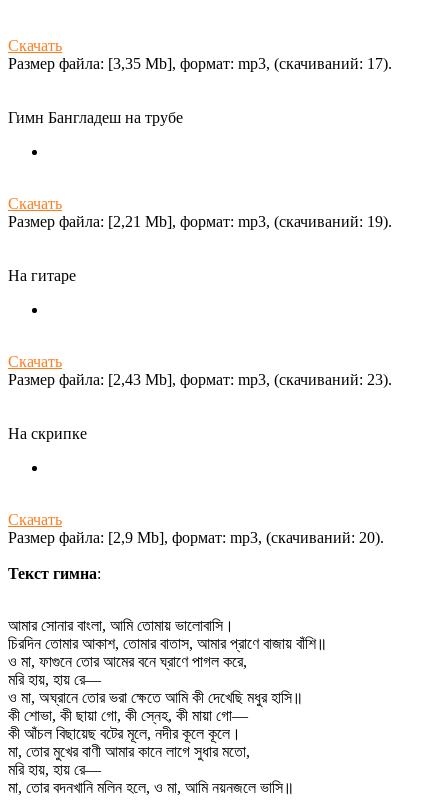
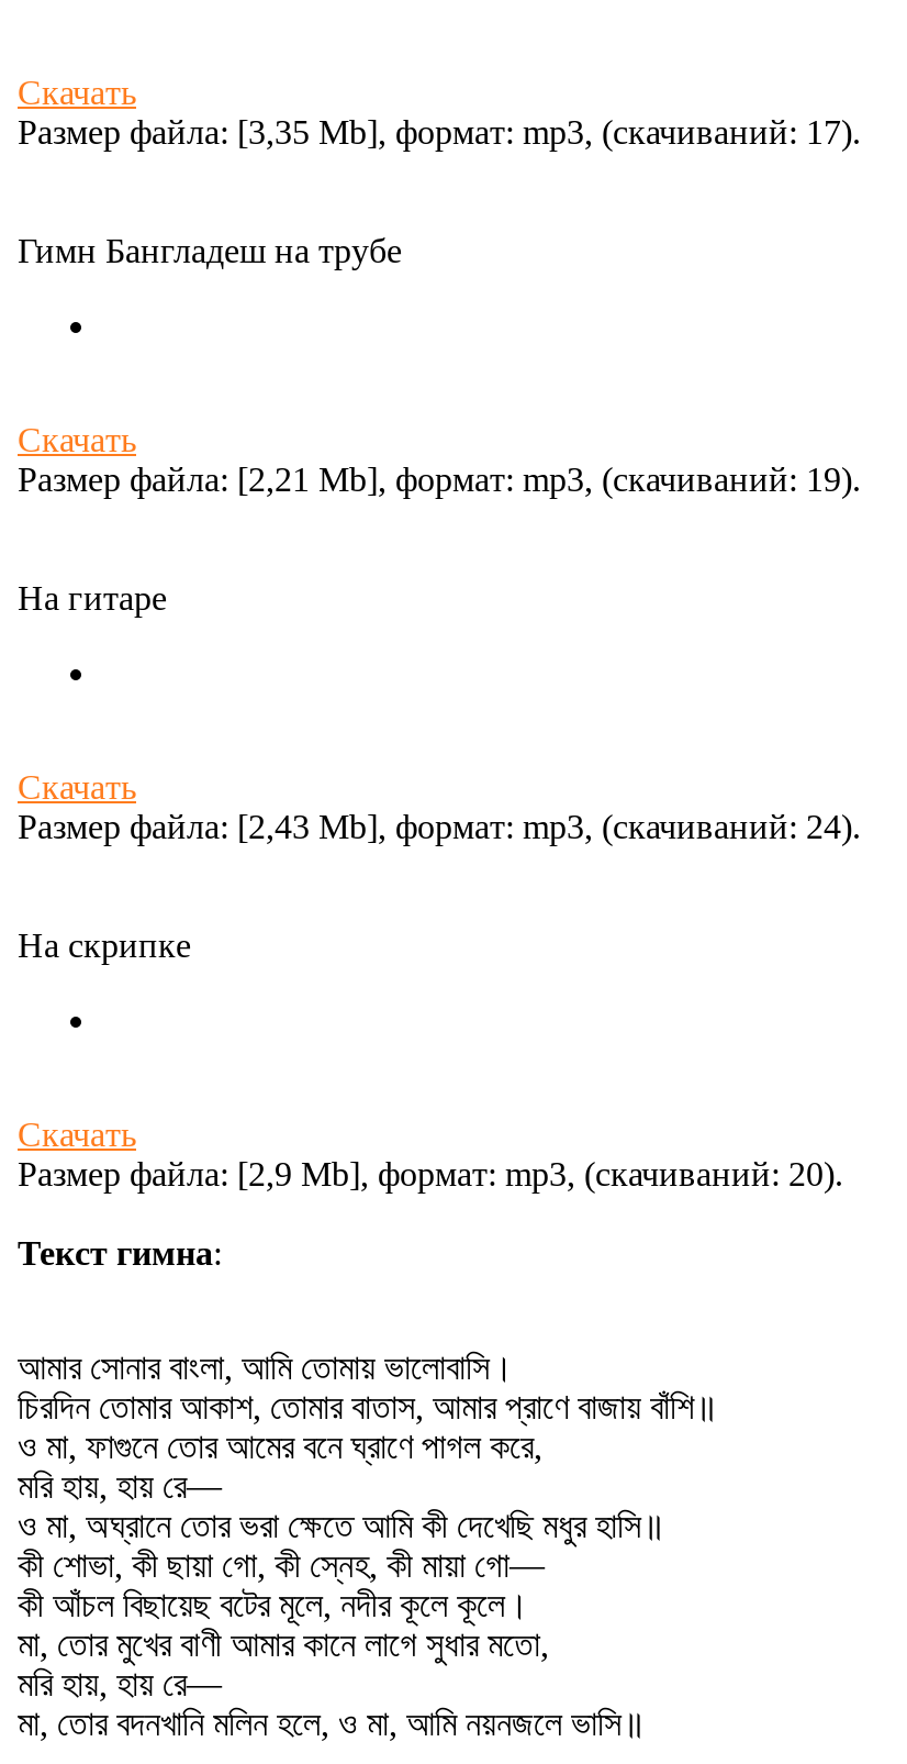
[8,371,392,388] Размер файла: [2,43 Mb], формат: mp3, (cкачиваний: 23). -> [18,808,861,845] Размер файла: [2,43 Mb], формат: mp3, (cкачиваний: 24).

